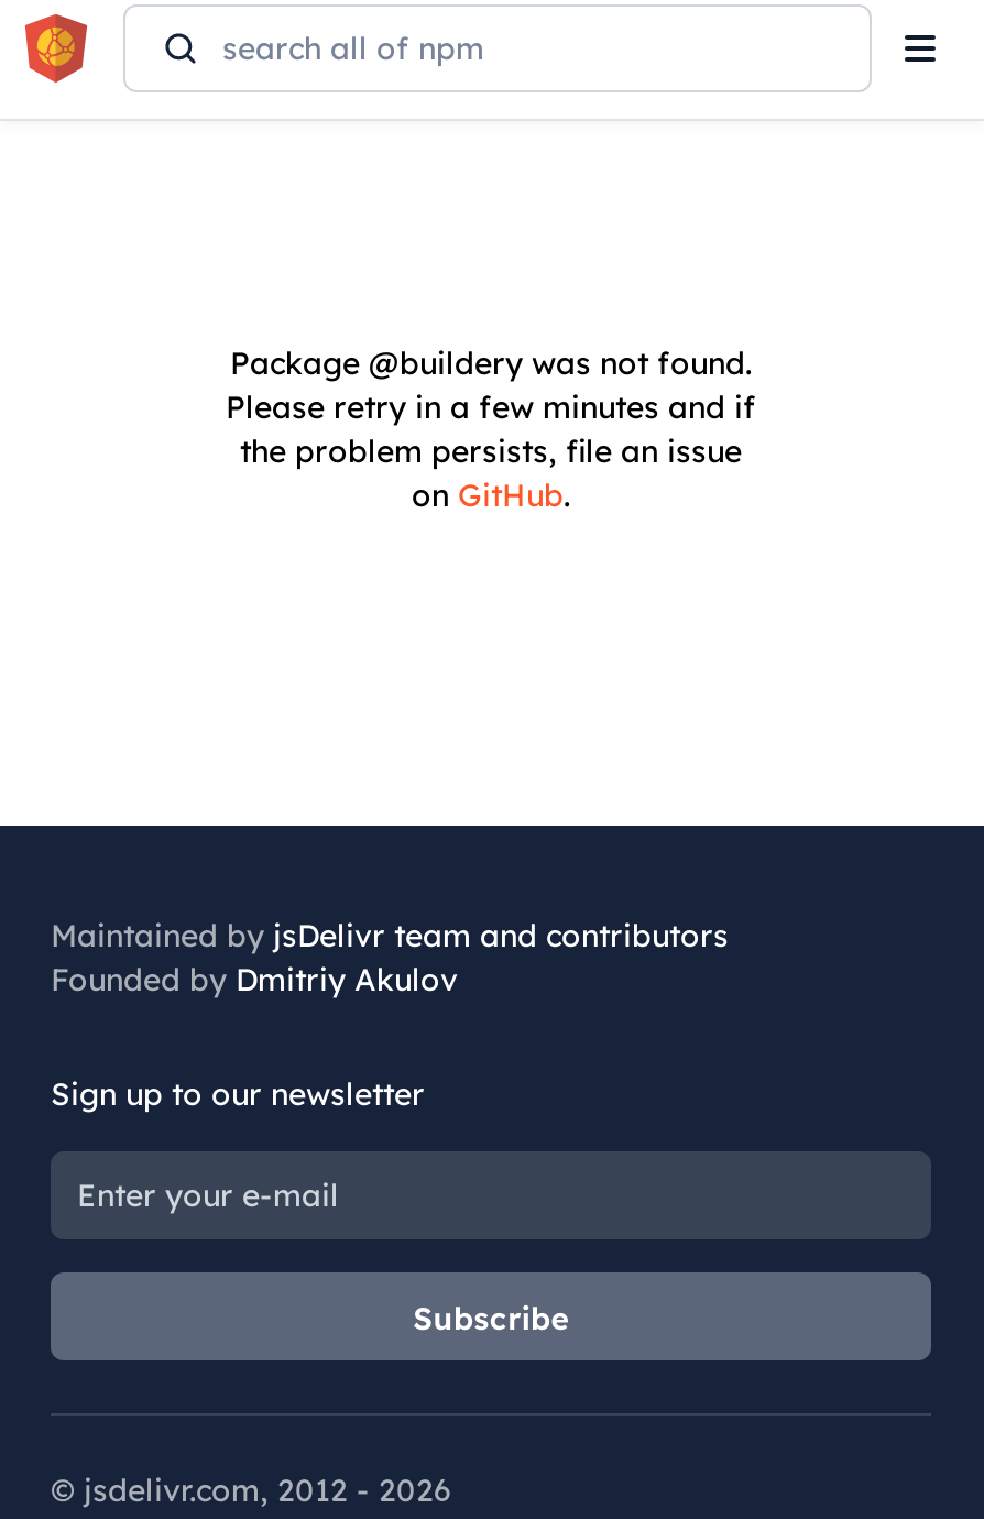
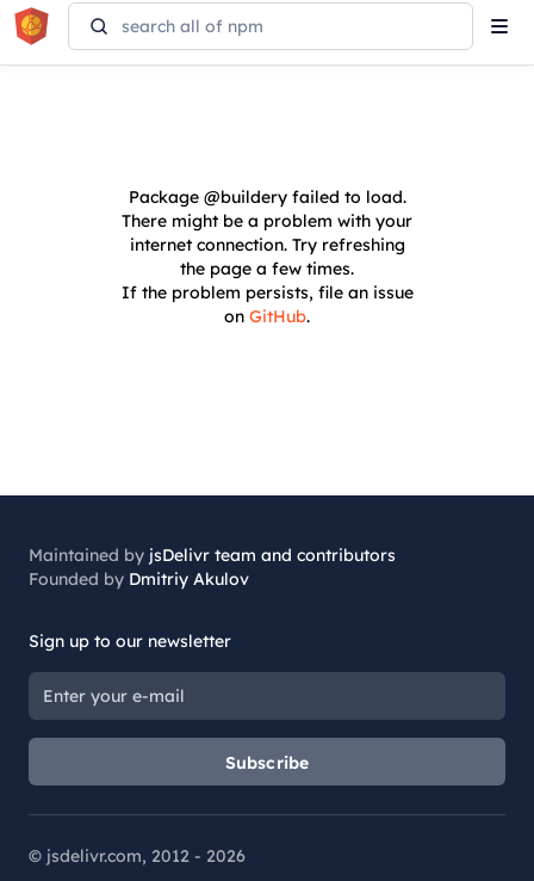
[226,343,756,471] Package @buildery was not found. | Please retry in a few minutes and if | the problem persists, file an issue -> [121,186,413,303] Package @buildery failed to load. | There might be a problem with your | internet connection. Try refreshing | the page a few times. | If the problem persists, file an issue

